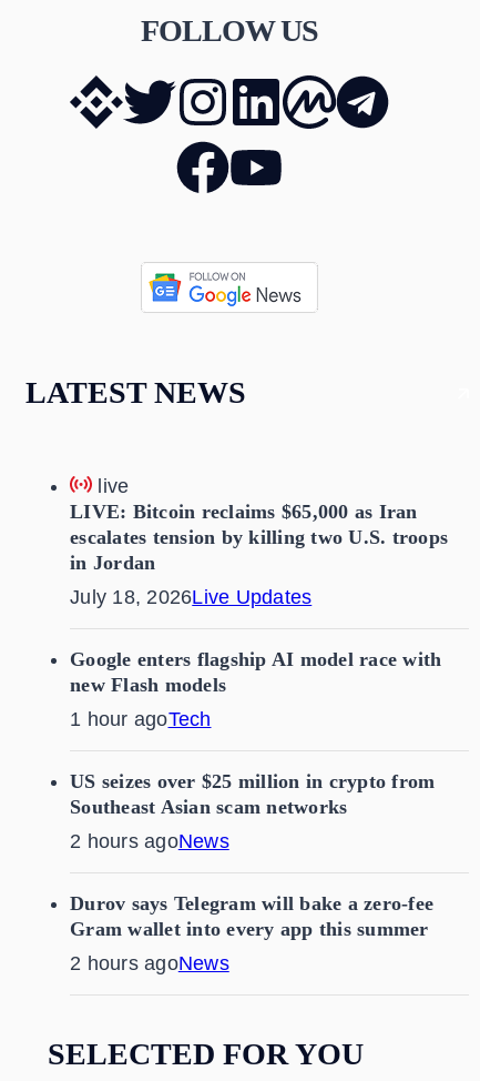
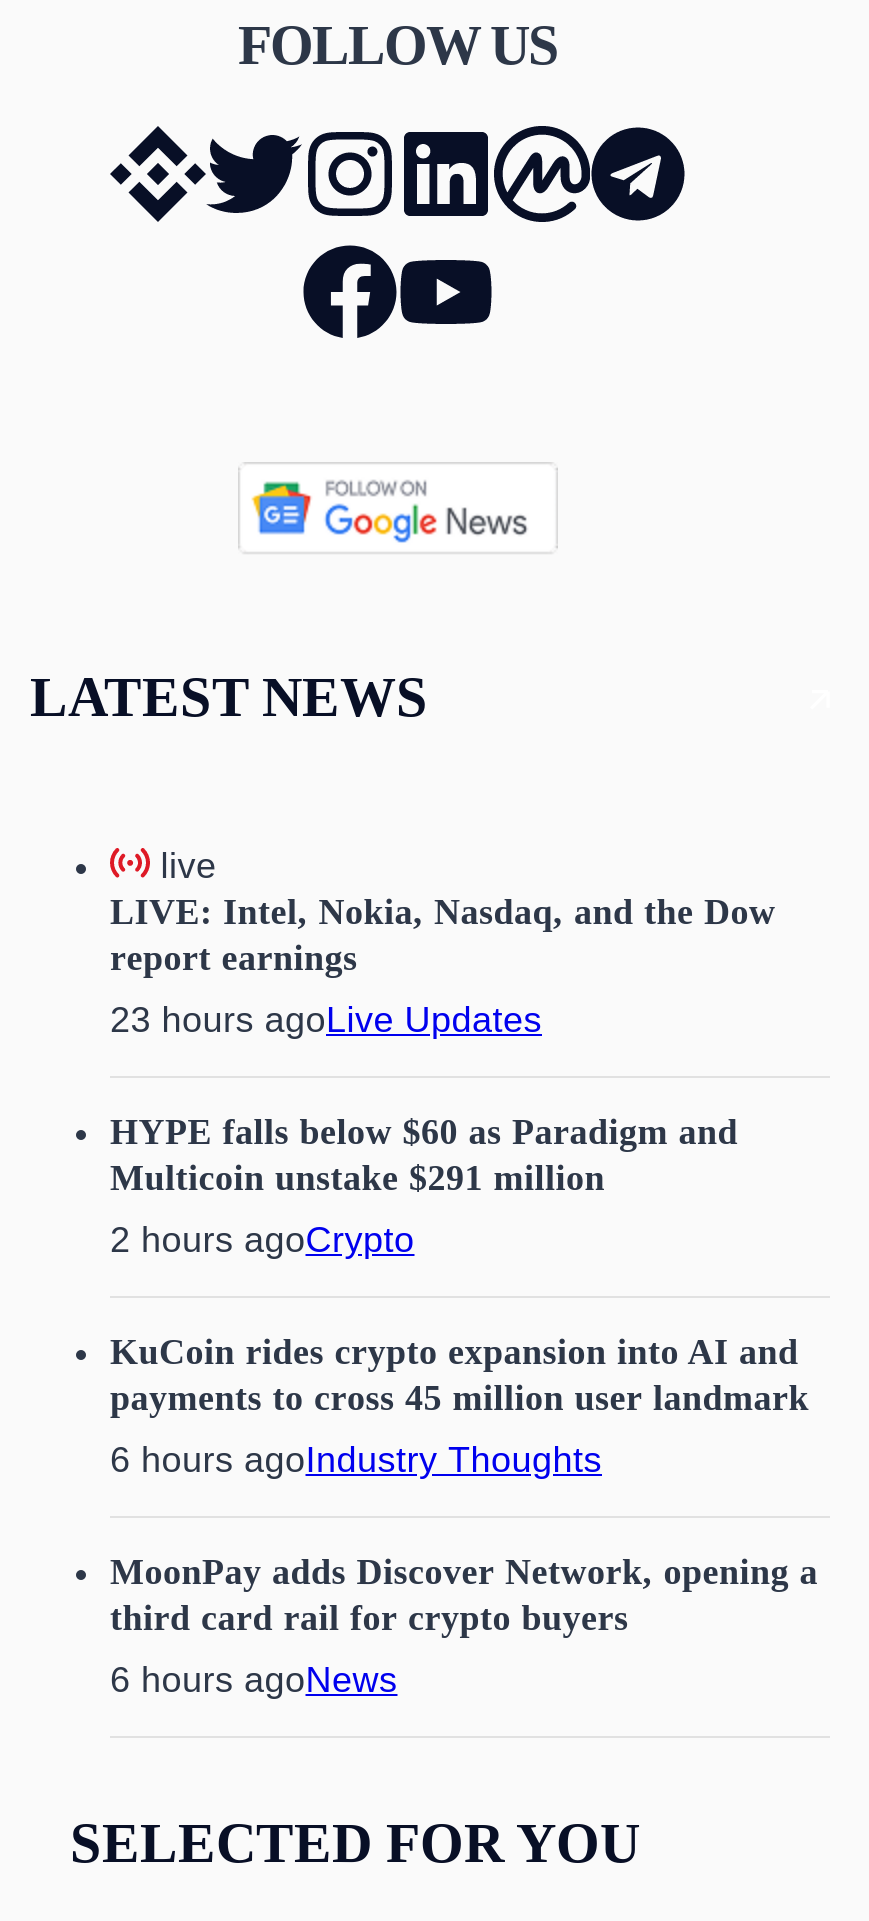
[70,501,448,574] LIVE: Bitcoin reclaims $65,000 as Iran | escalates tension by killing two U.S. troops | in Jordan -> [110,892,776,978] LIVE: Intel, Nokia, Nasdaq, and the Dow | report earnings
[70,586,312,608] July 18, 2026Live Updates -> [110,1000,542,1040] 23 hours agoLive Updates
[70,648,441,696] Google enters flagship AI model race with | new Flash models -> [110,1112,738,1198] HYPE falls below $60 as Paradigm and | Multicoin unstake $291 million
[70,708,211,730] 1 hour agoTech -> [110,1220,414,1260] 2 hours agoCrypto
[70,770,435,818] US seizes over $25 million in crypto from | Southeast Asian scam networks -> [110,1332,809,1418] KuCoin rides crypto expansion into AI and | payments to cross 45 million user landmark
[70,830,229,852] 2 hours agoNews -> [110,1440,602,1480] 6 hours agoIndustry Thoughts
[70,892,433,940] Durov says Telegram will bake a zero-fee | Gram wallet into every app this summer -> [110,1552,818,1638] MoonPay adds Discover Network, opening a | third card rail for crypto buyers
[70,952,229,974] 2 hours agoNews -> [110,1660,398,1700] 6 hours agoNews

